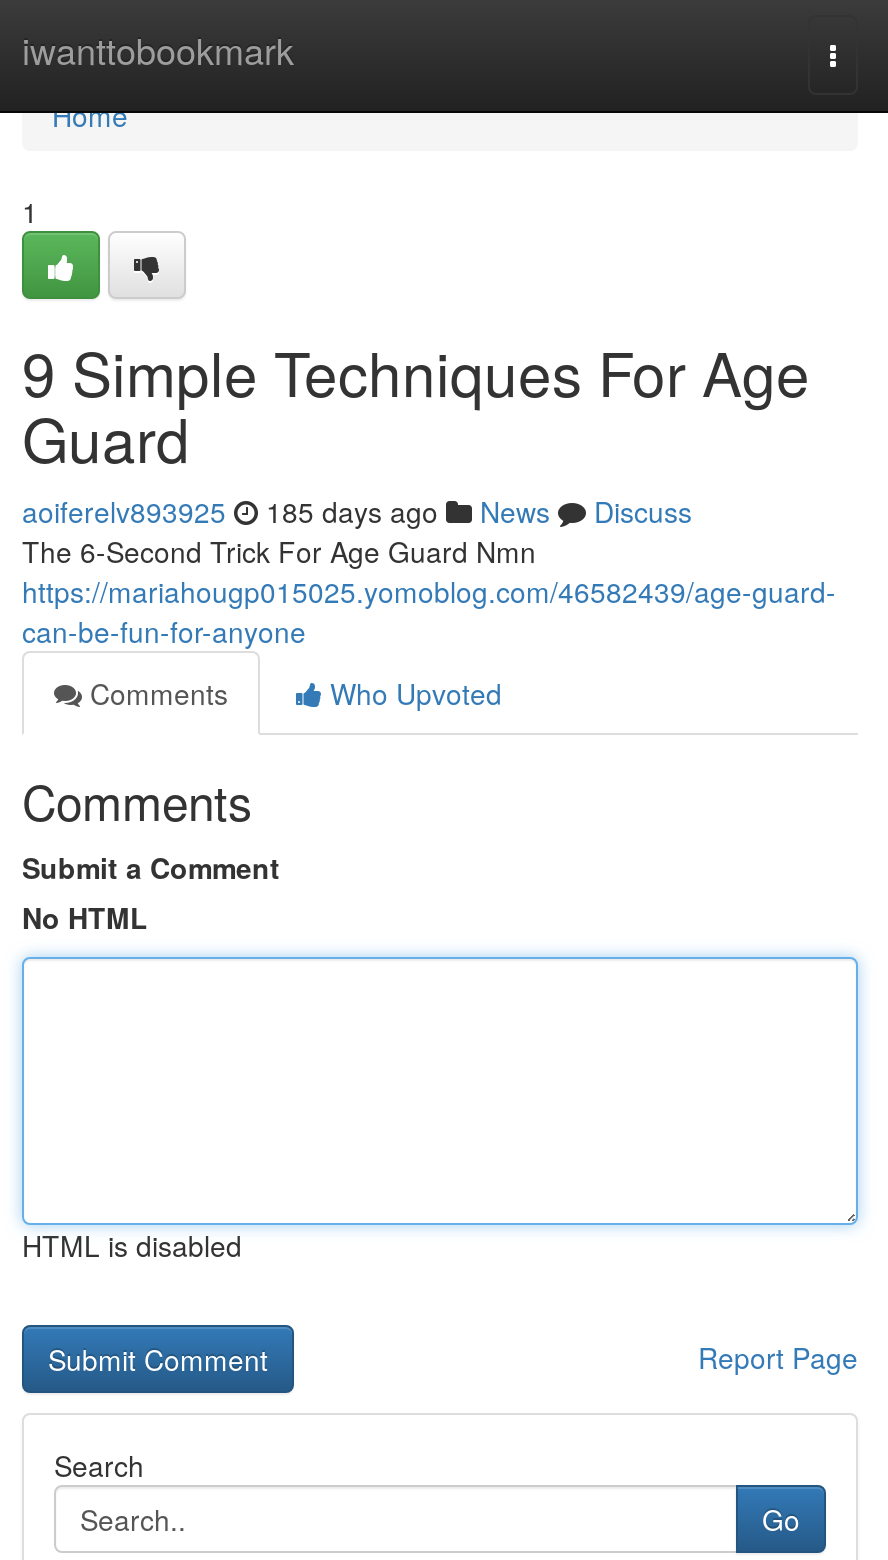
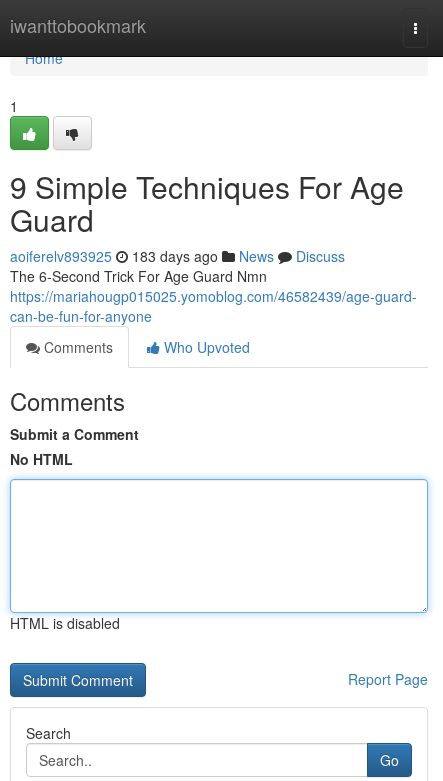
[22,491,692,531] aoiferelv893925 185 days ago News Discuss -> [10,246,345,266] aoiferelv893925 183 days ago News Discuss

